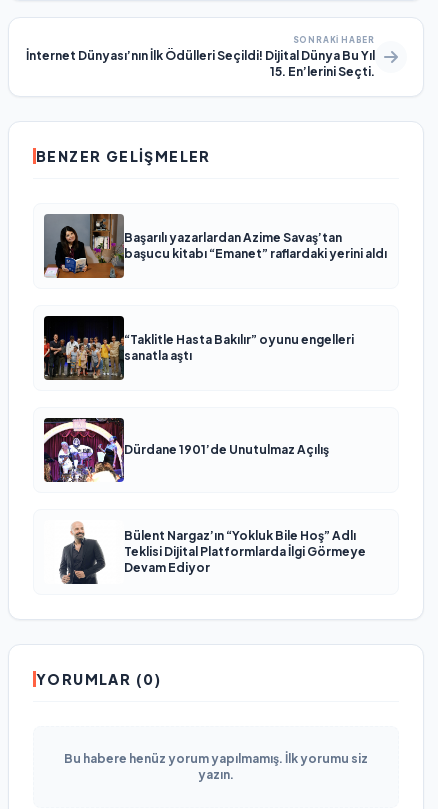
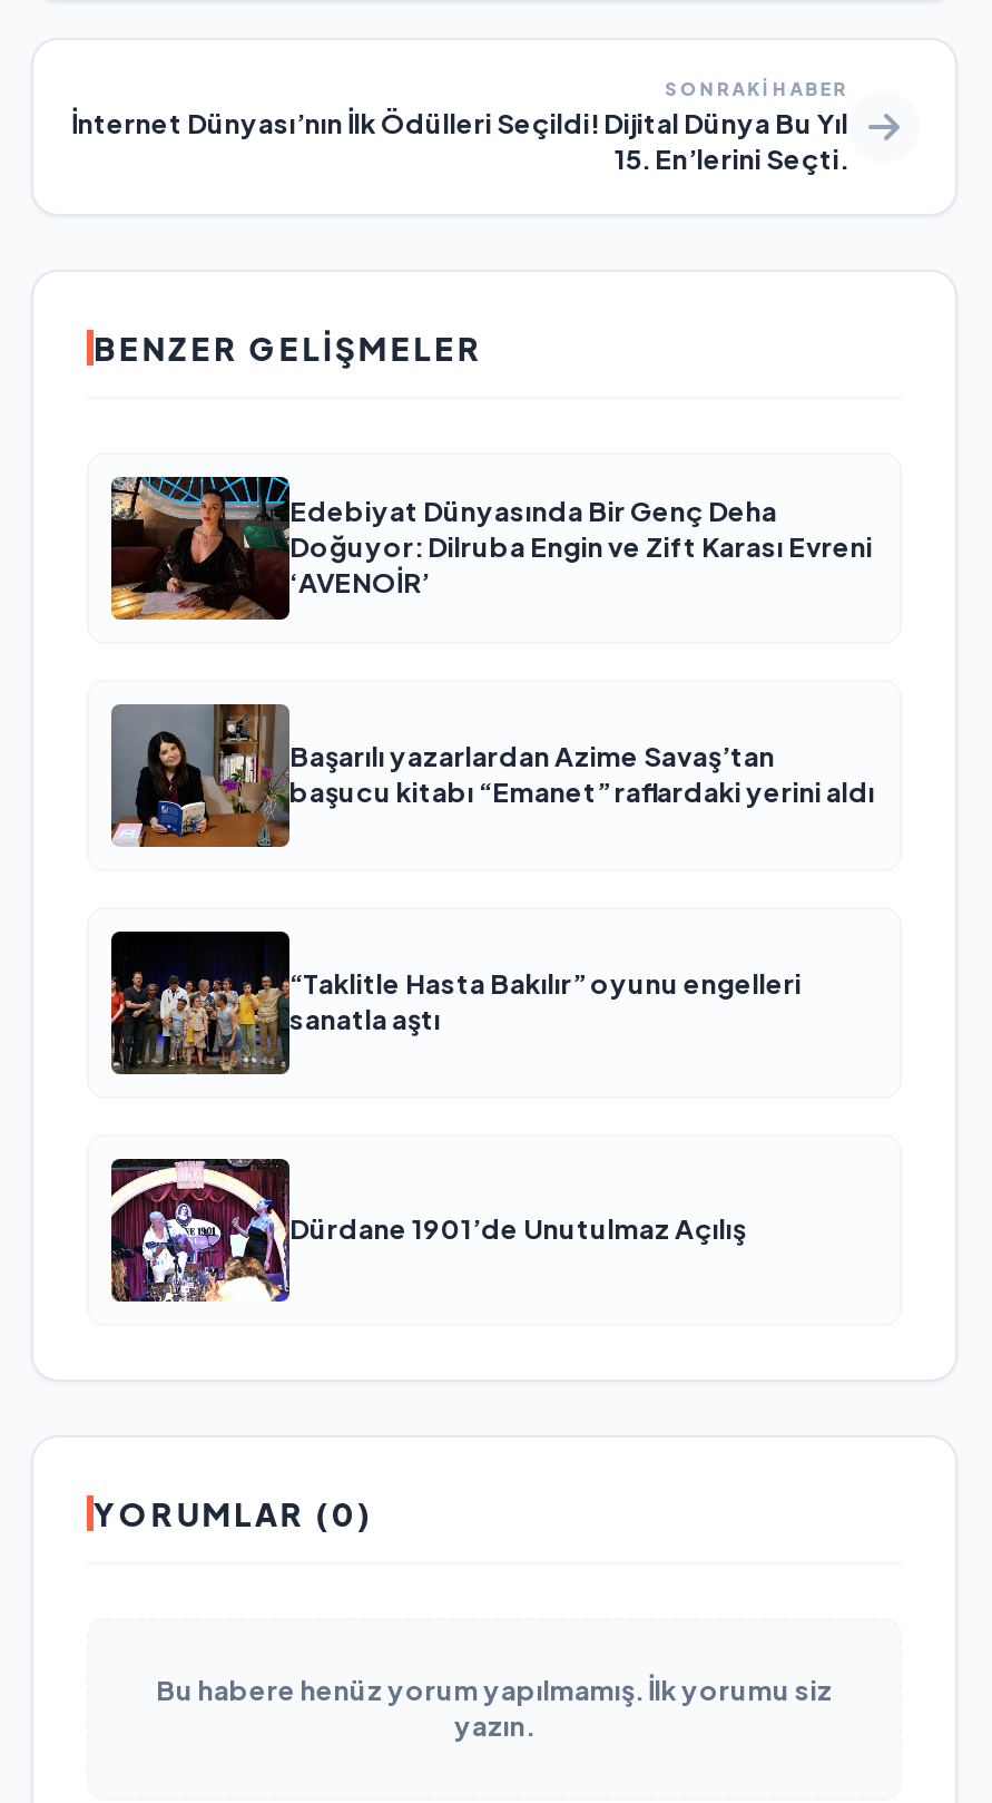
none -> [109,475,873,622] [image] | Edebiyat Dünyasında Bir Genç Deha | Doğuyor: Dilruba Engin ve Zift Karası Evreni | ‘AVENOİR’
moved [44,212,387,363] -> [111,700,875,1036]: [image] | Başarılı yazarlardan Azime Savaş’tan | başucu kitabı “Emanet” raflardaki yerini aldı | “Taklitle Hasta Bakılır” oyunu engelleri | sanatla aştı
moved [42,416,126,484] -> [107,1154,294,1306]: [image]
[59,521,366,585] [image] | Bülent Nargaz’ın “Yokluk Bile Hoş” Adlı | Teklisi Dijital Platformlarda İlgi Görmeye | Devam Ediyor -> none

